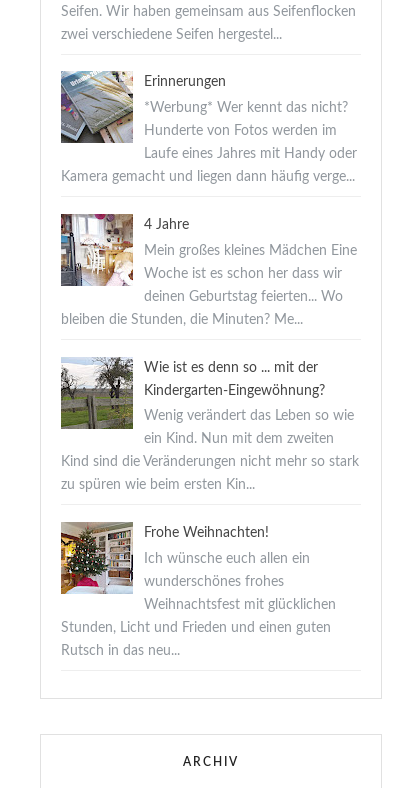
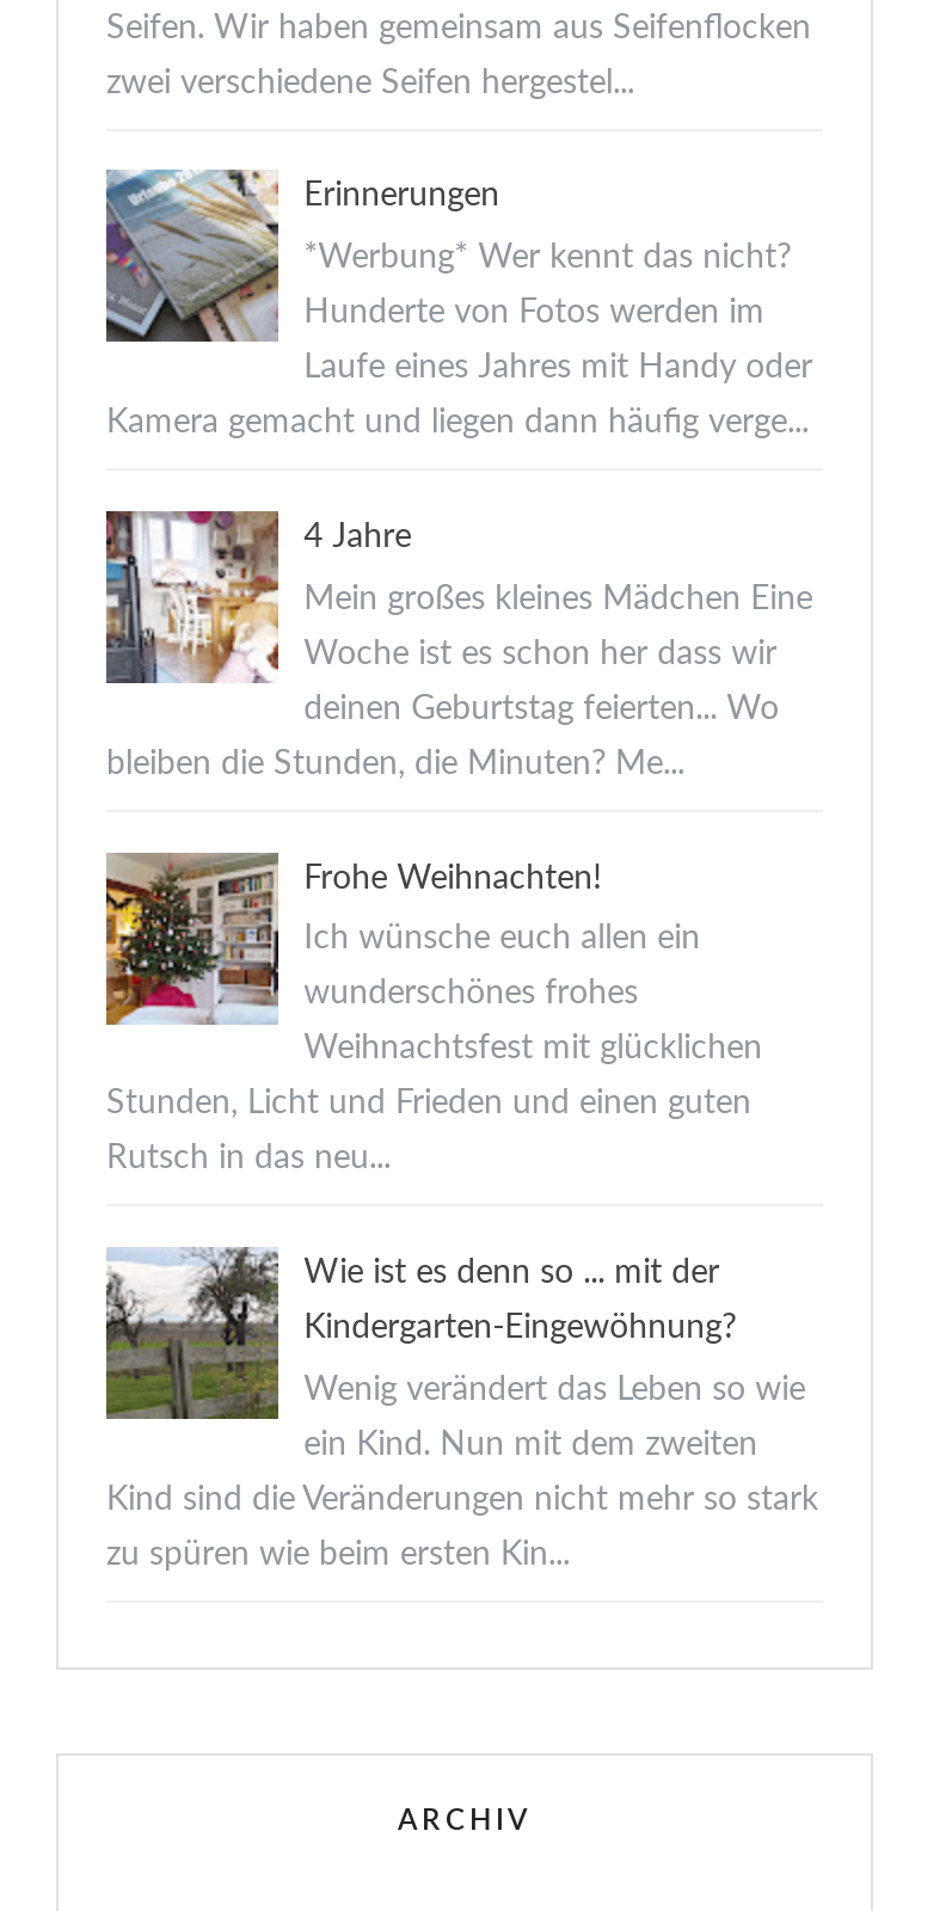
moved [59,354,359,492] -> [102,1242,818,1572]: [image] | Wie ist es denn so ... mit der | Kindergarten-Eingewöhnung? | Wenig verändert das Leben so wie | ein Kind. Nun mit dem zweiten | Kind sind die Veränderungen nicht mehr so stark | zu spüren wie beim ersten Kin...
moved [60,521,336,658] -> [104,850,762,1176]: [image] | Frohe Weihnachten! | Ich wünsche euch allen ein | wunderschönes frohes | Weihnachtsfest mit glücklichen | Stunden, Licht und Frieden und einen guten | Rutsch in das neu...

